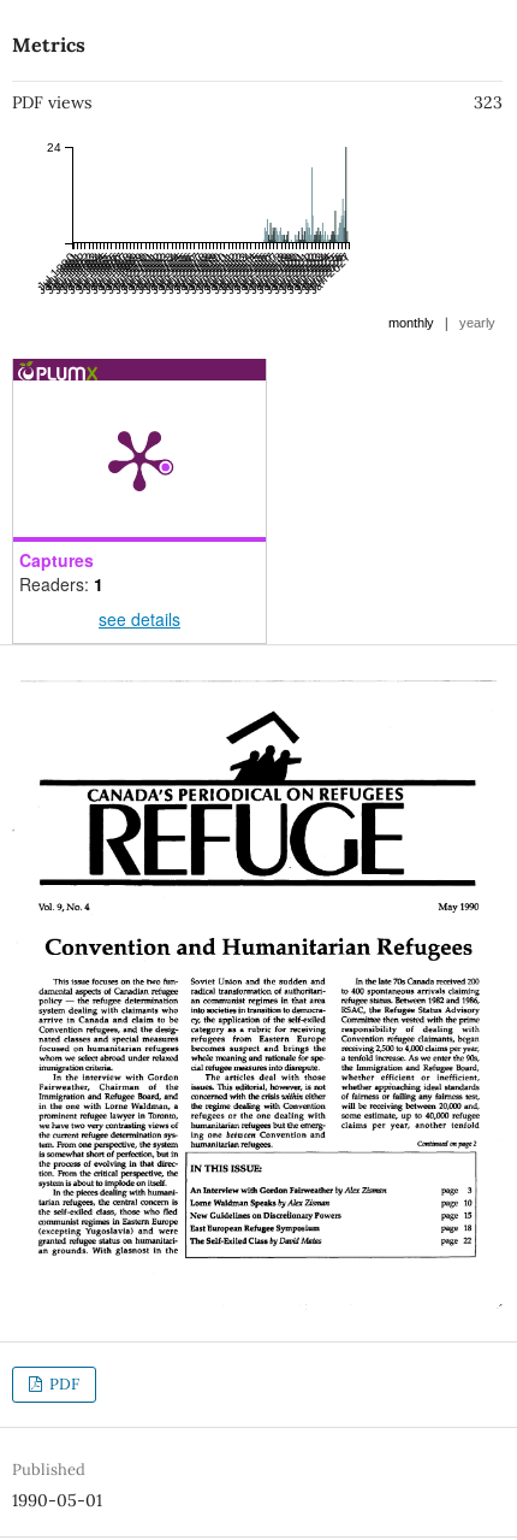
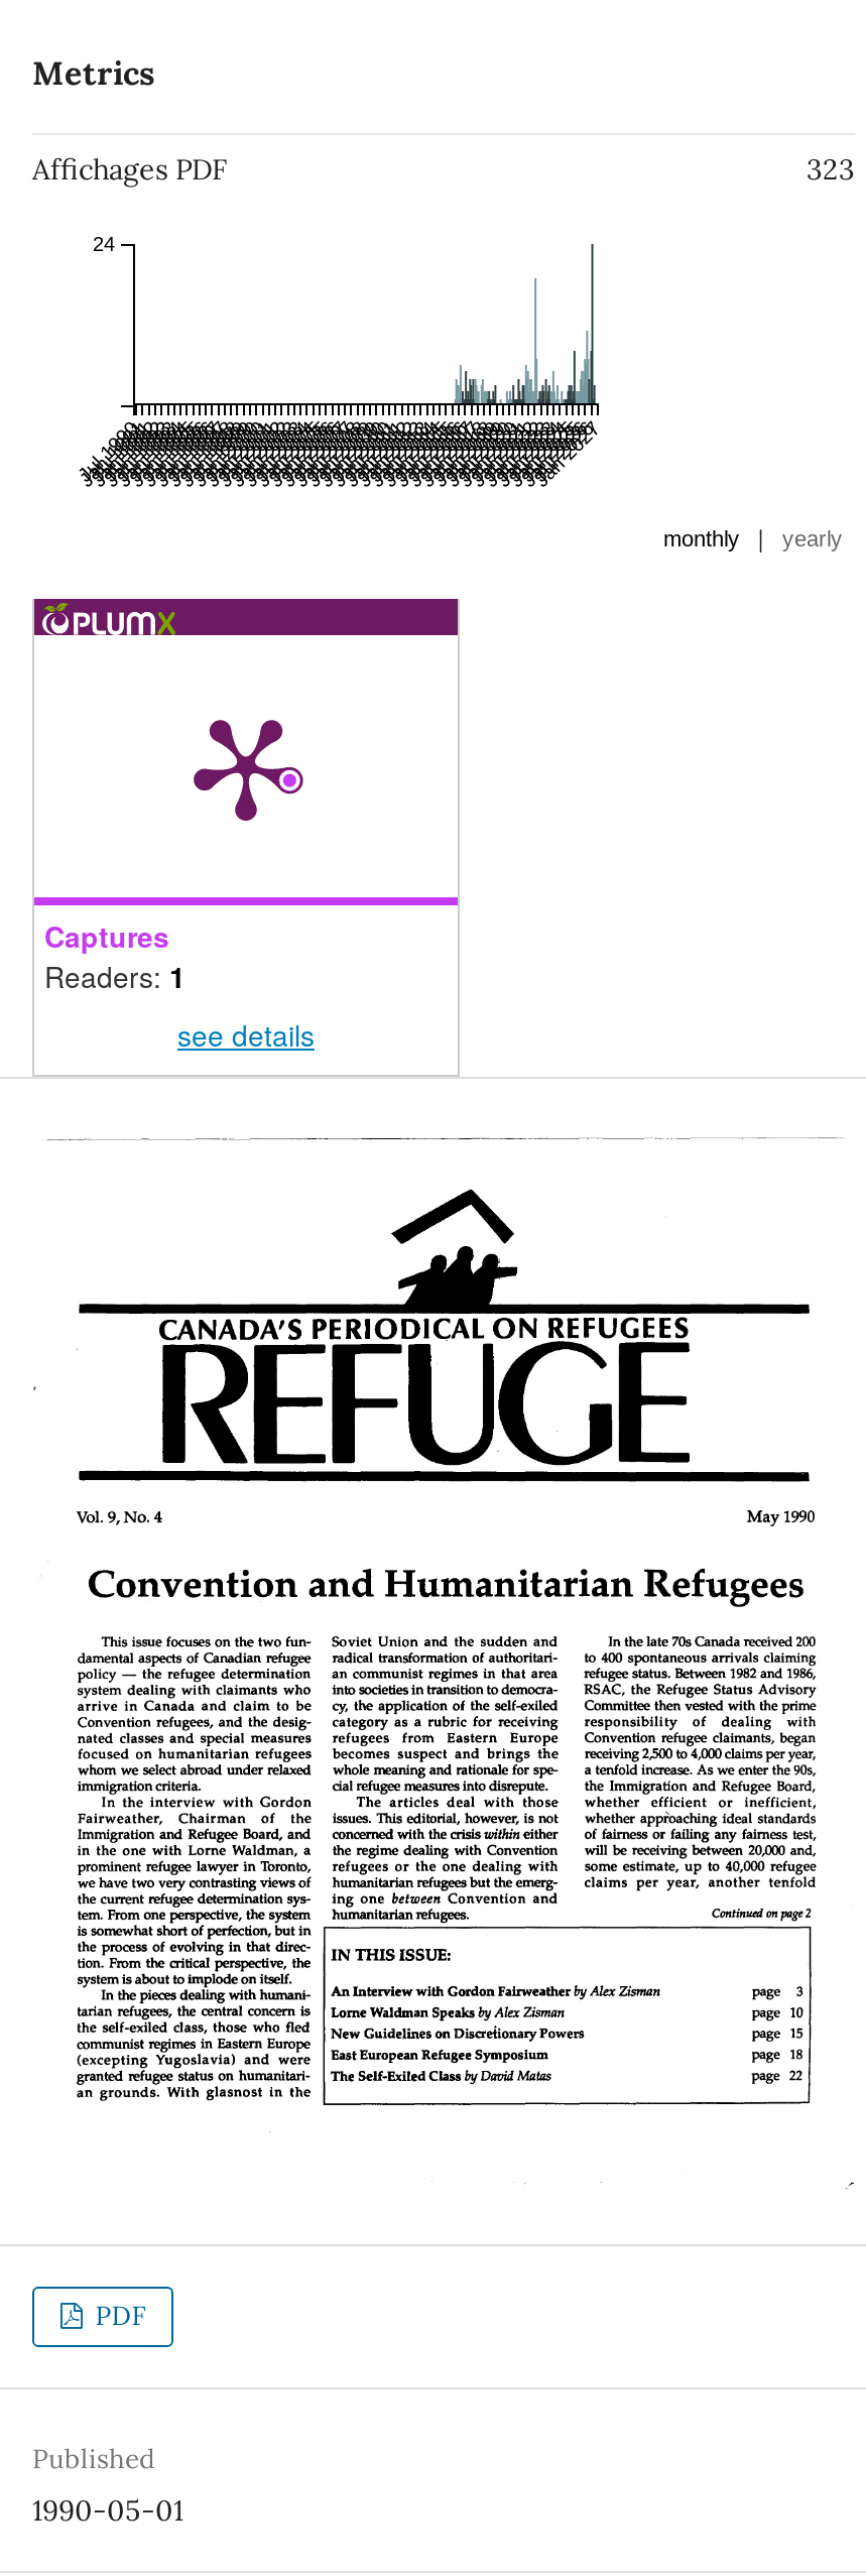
[12,92,91,113] PDF views -> [32,151,228,188] Affichages PDF

